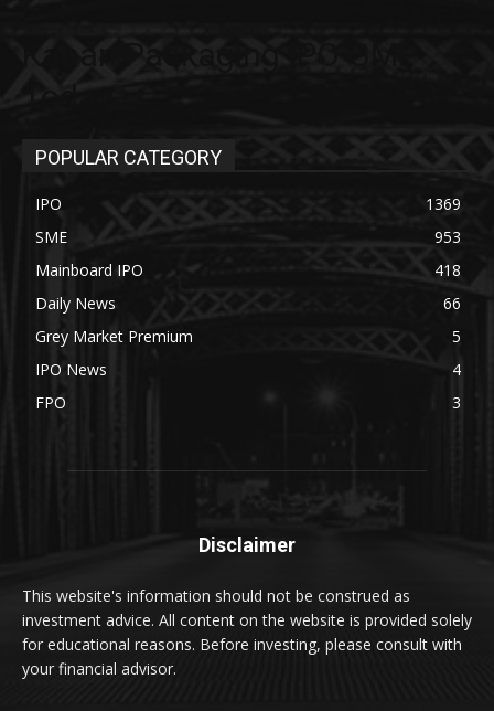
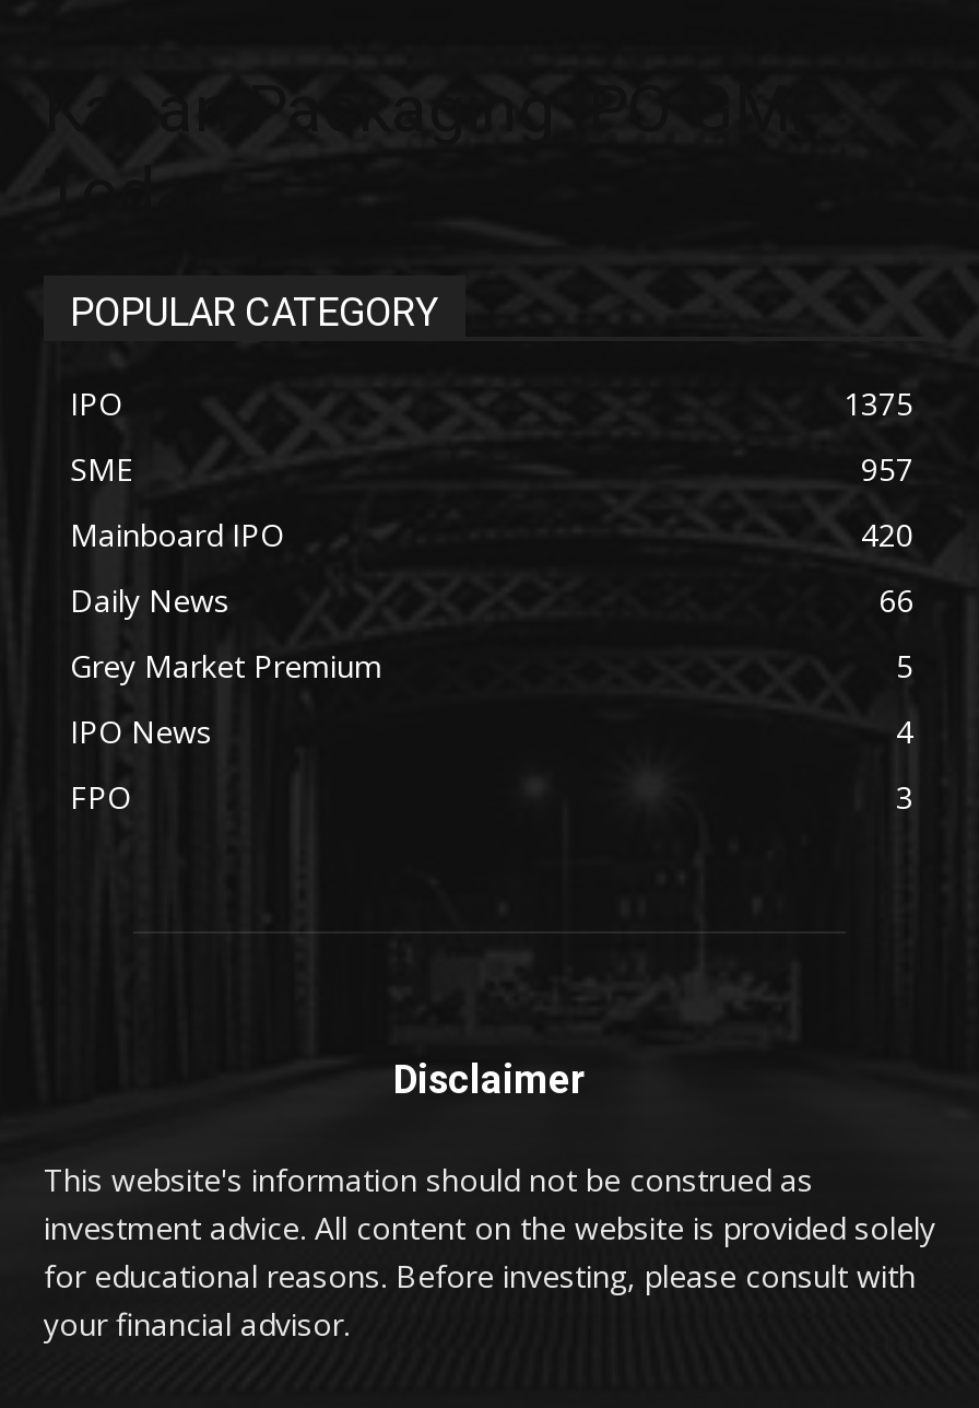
[426,193,461,214] 1369 -> [844,382,913,423] 1375
[434,226,461,247] 953 -> [861,448,913,489] 957
[434,259,461,280] 418 -> [861,513,913,555] 420

